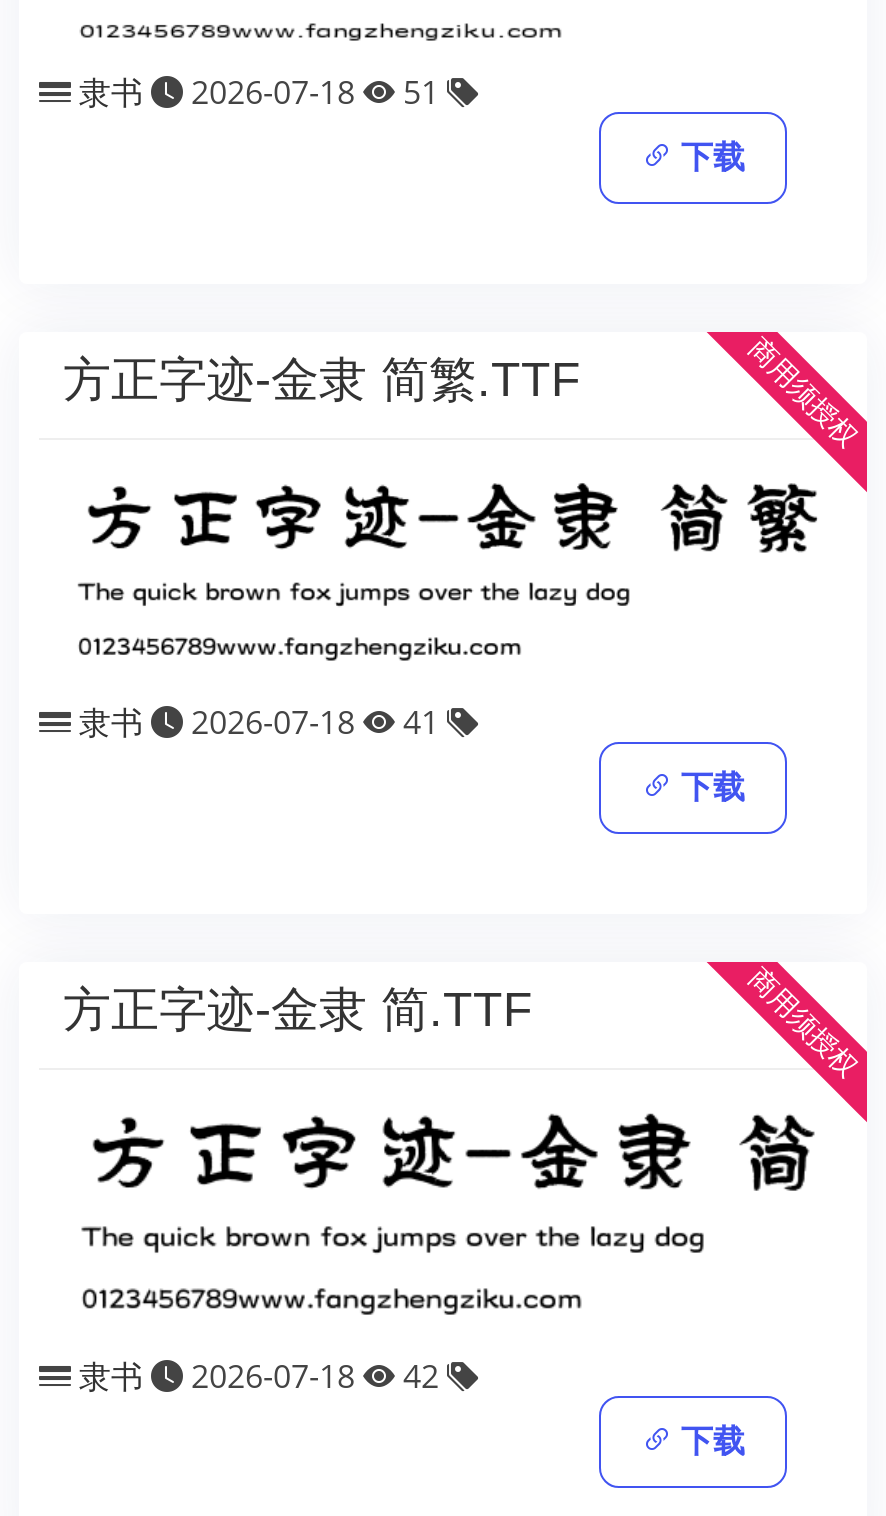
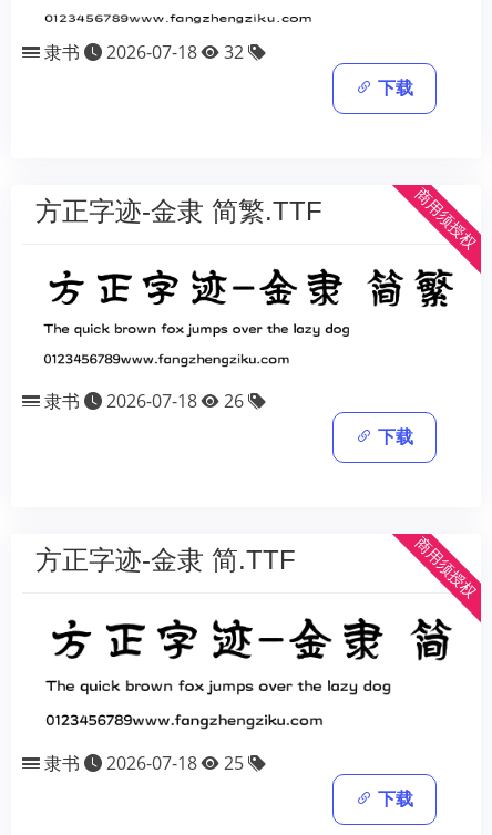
[79,70,447,114] 隶书 2026-07-18 51 -> [44,40,248,64] 隶书 2026-07-18 32
[79,700,447,744] 隶书 2026-07-18 41 -> [44,389,248,413] 隶书 2026-07-18 26
[79,1353,447,1397] 隶书 2026-07-18 42 -> [44,751,248,775] 隶书 2026-07-18 25

